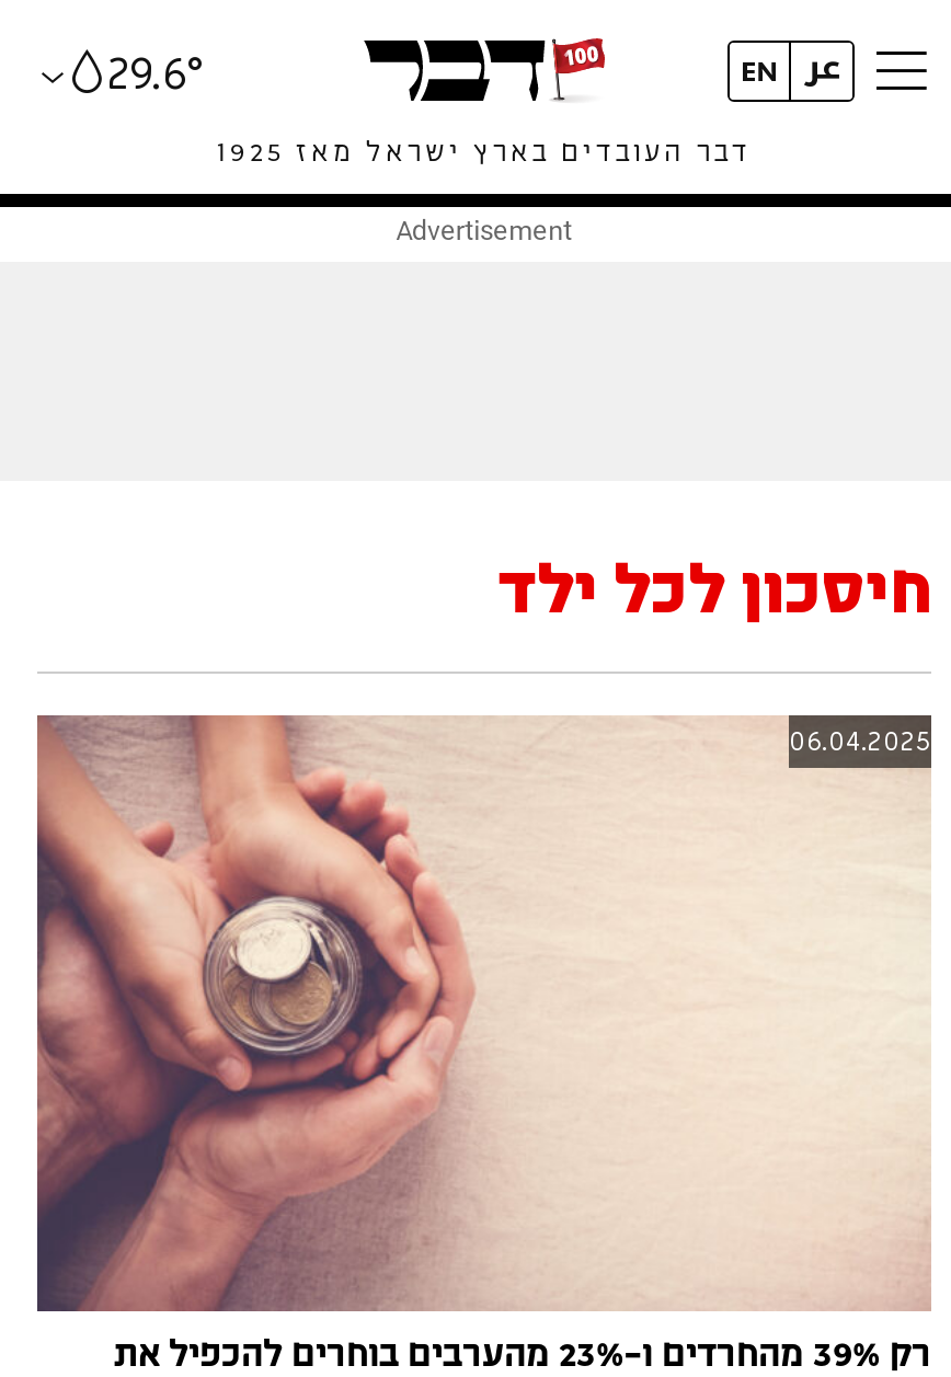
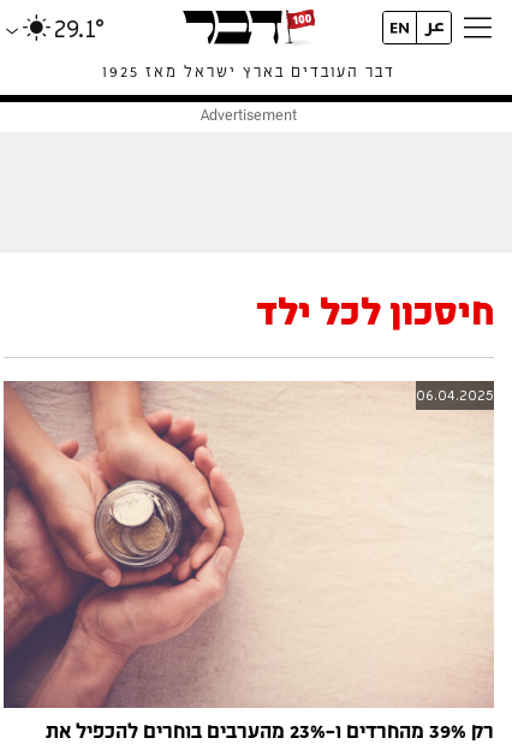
[107,47,204,104] 29.6° -> [54,14,105,46] 29.1°

